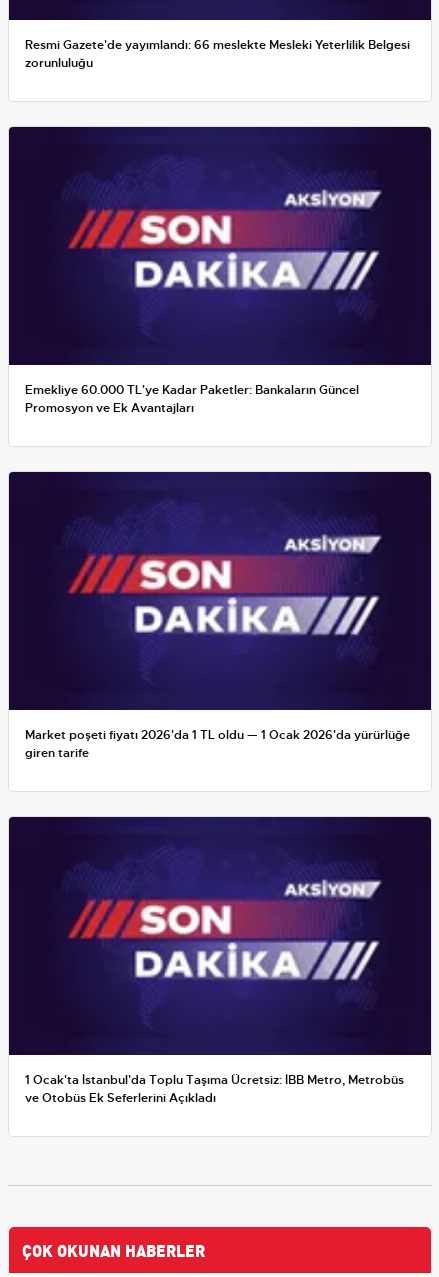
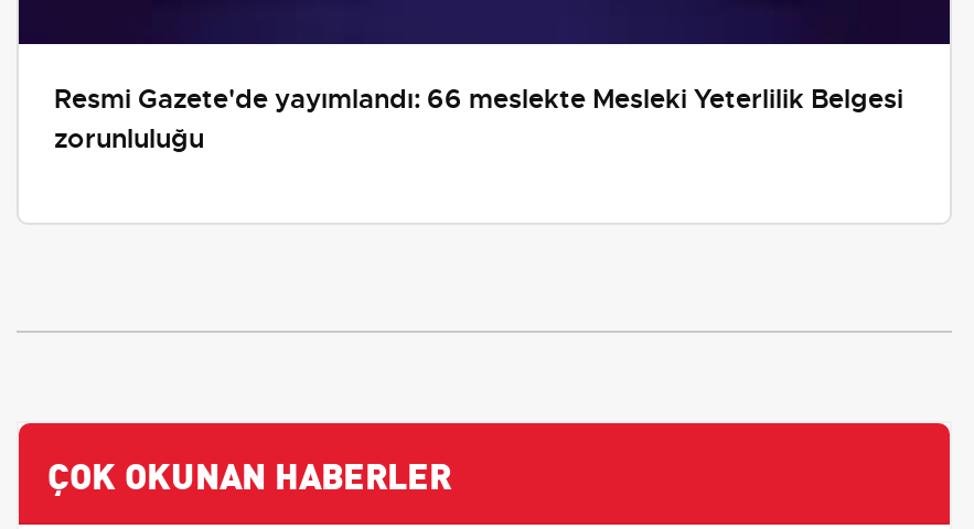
[68,176,382,315] [image] -> none
[25,382,359,416] Emekliye 60.000 TL'ye Kadar Paketler: Bankaların Güncel | Promosyon ve Ek Avantajları -> none
[68,521,382,660] [image] -> none
[25,727,410,761] Market poşeti fiyatı 2026'da 1 TL oldu — 1 Ocak 2026'da yürürlüğe | giren tarife -> none
[68,866,382,1005] [image] -> none
[25,1072,404,1106] 1 Ocak'ta İstanbul'da Toplu Taşıma Ücretsiz: İBB Metro, Metrobüs | ve Otobüs Ek Seferlerini Açıkladı -> none

